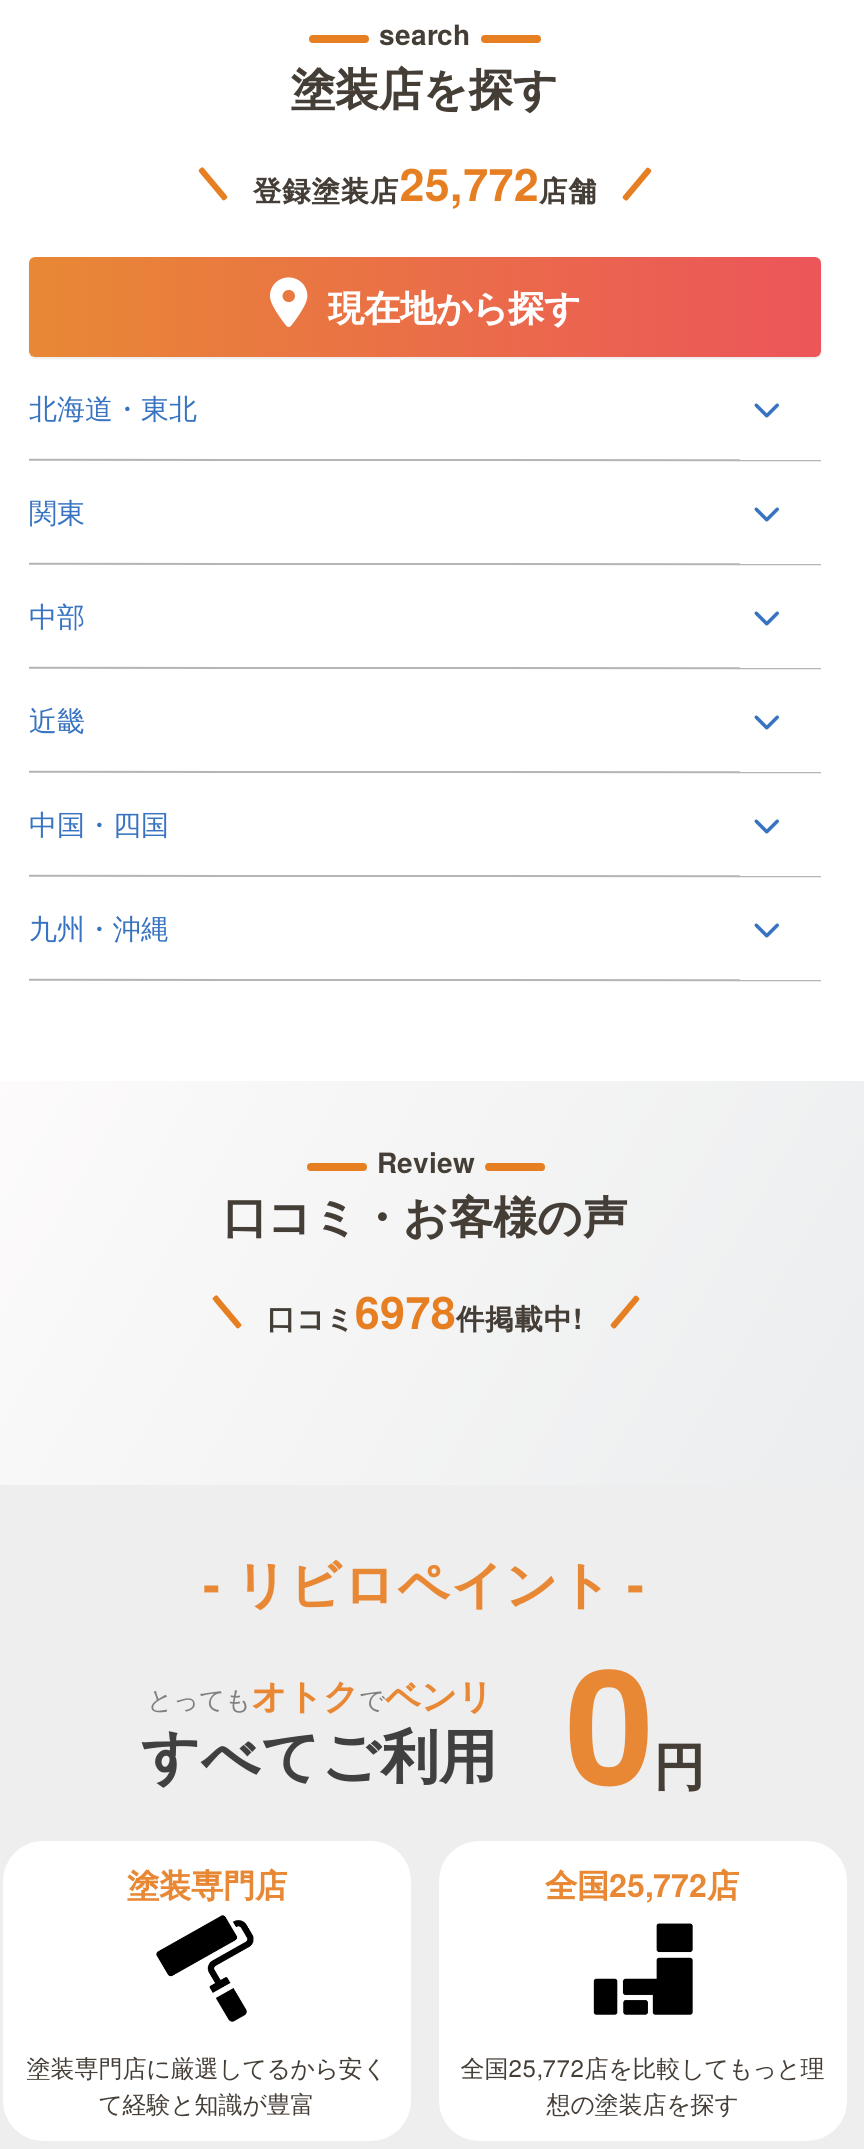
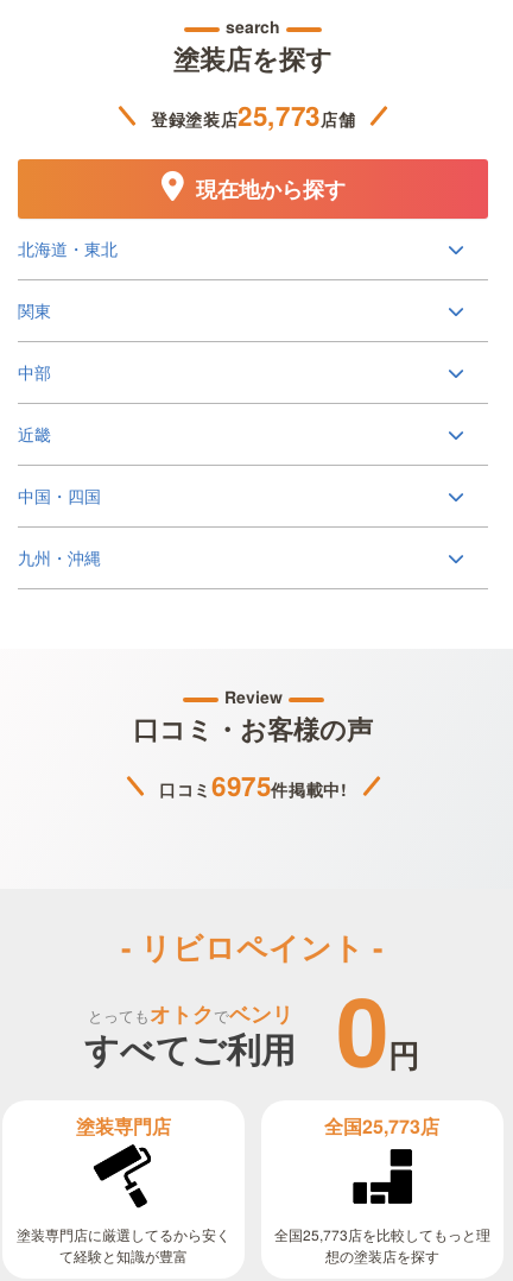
[253,151,597,215] 登録塗装店25,772店舗 -> [151,96,355,134] 登録塗装店25,773店舗
[266,1278,584,1343] 口コミ6978件掲載中! -> [159,766,347,804] 口コミ6975件掲載中!
[546,1860,740,1907] 全国25,772店 -> [325,1112,440,1139] 全国25,773店
[461,2048,825,2083] 全国25,772店を比較してもっと理 -> [274,1224,490,1244] 全国25,773店を比較してもっと理

